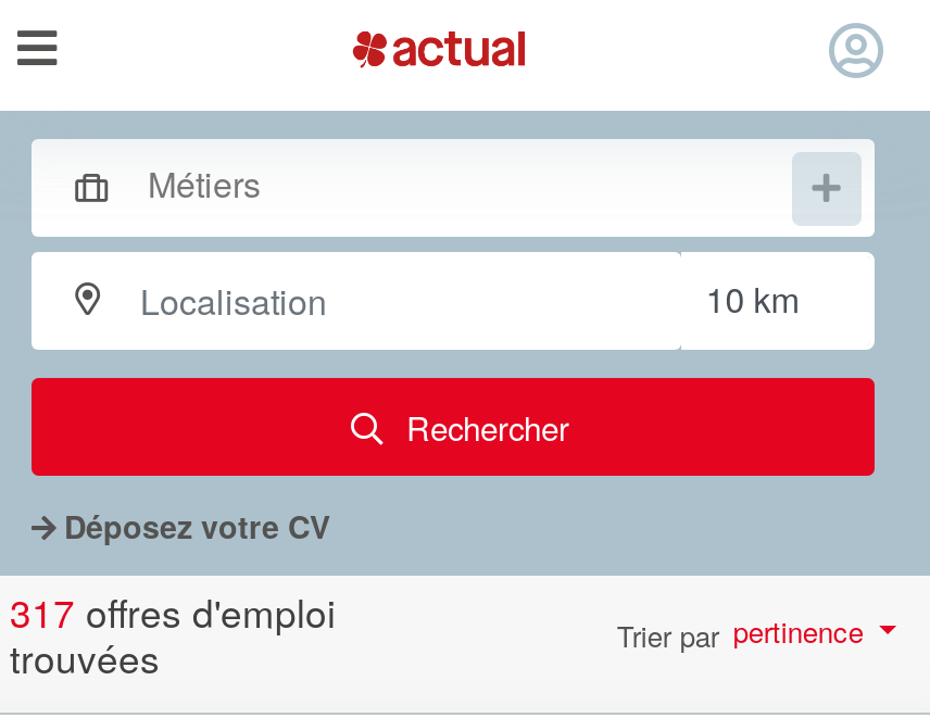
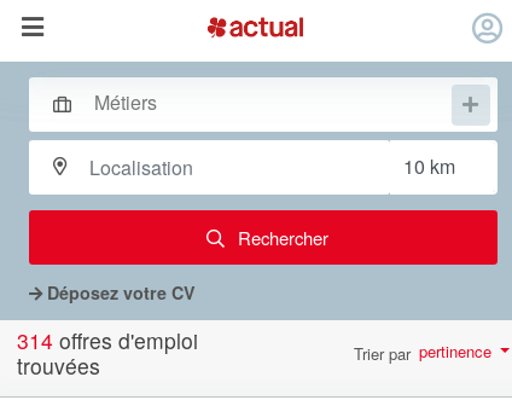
[10,584,336,639] 317 offres d'emploi -> [17,325,198,355] 314 offres d'emploi

